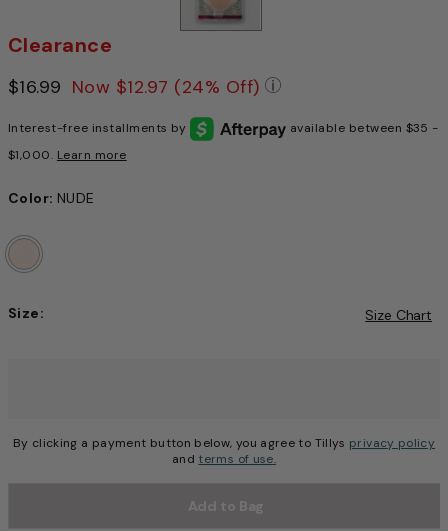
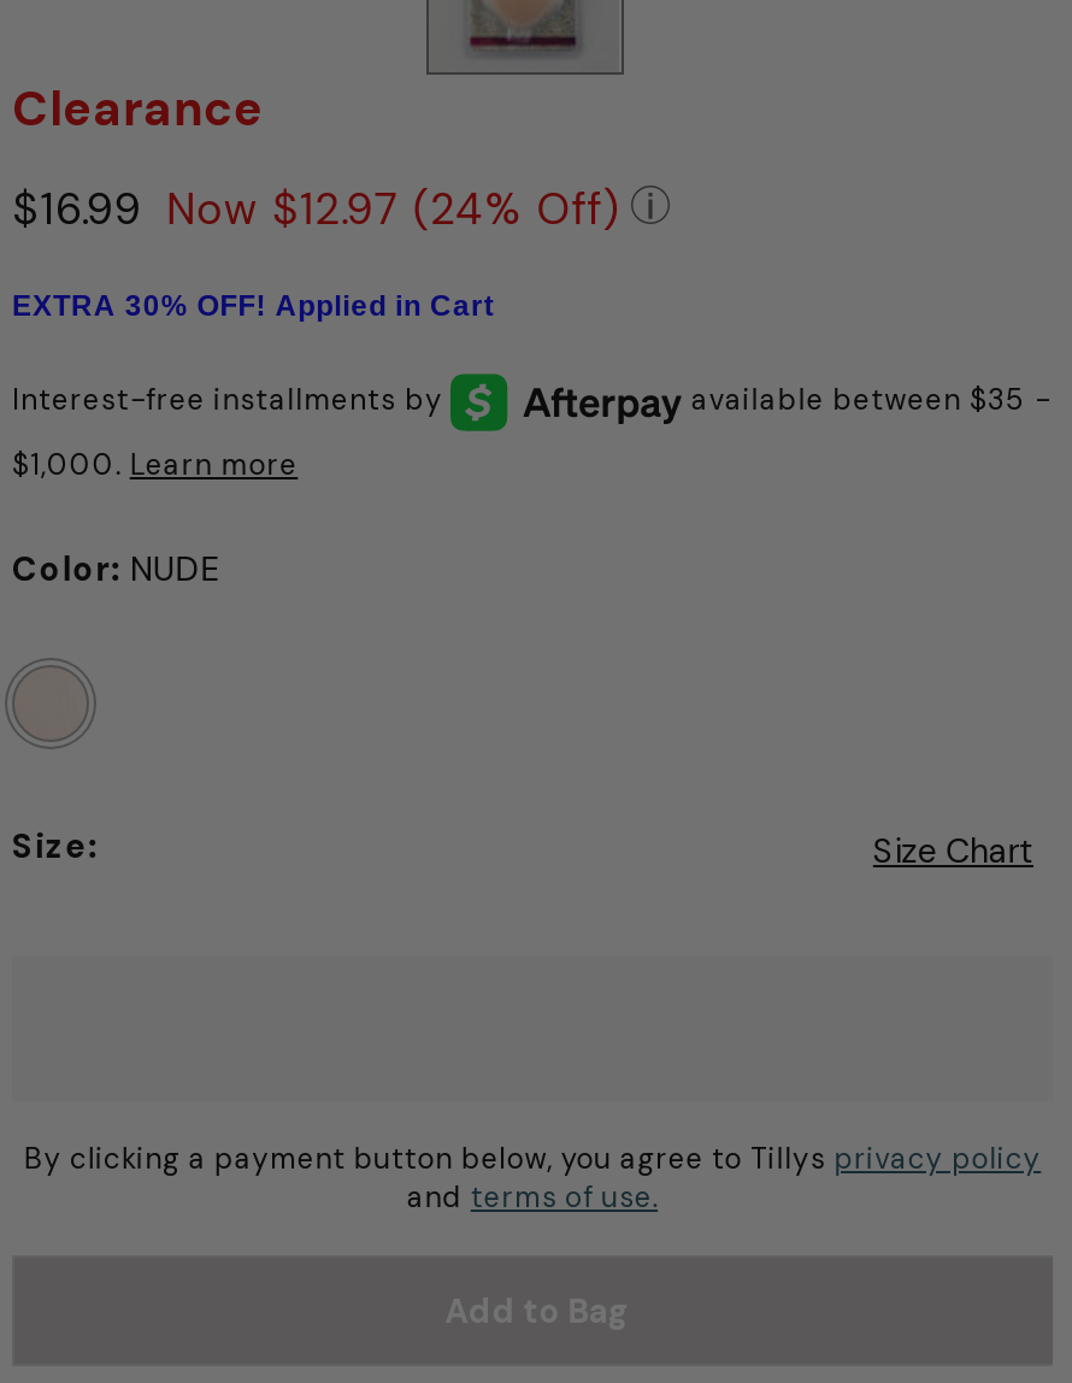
none -> [12,289,495,323] EXTRA 30% OFF! Applied in Cart

